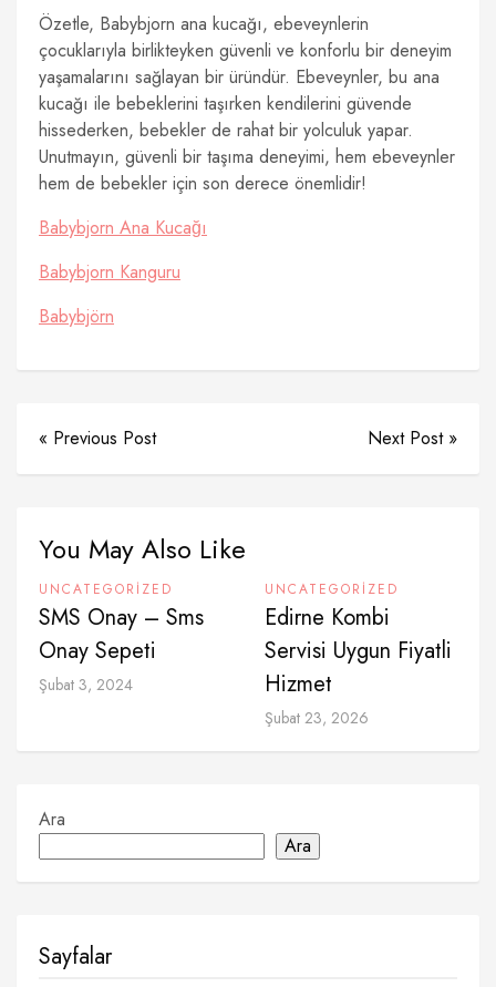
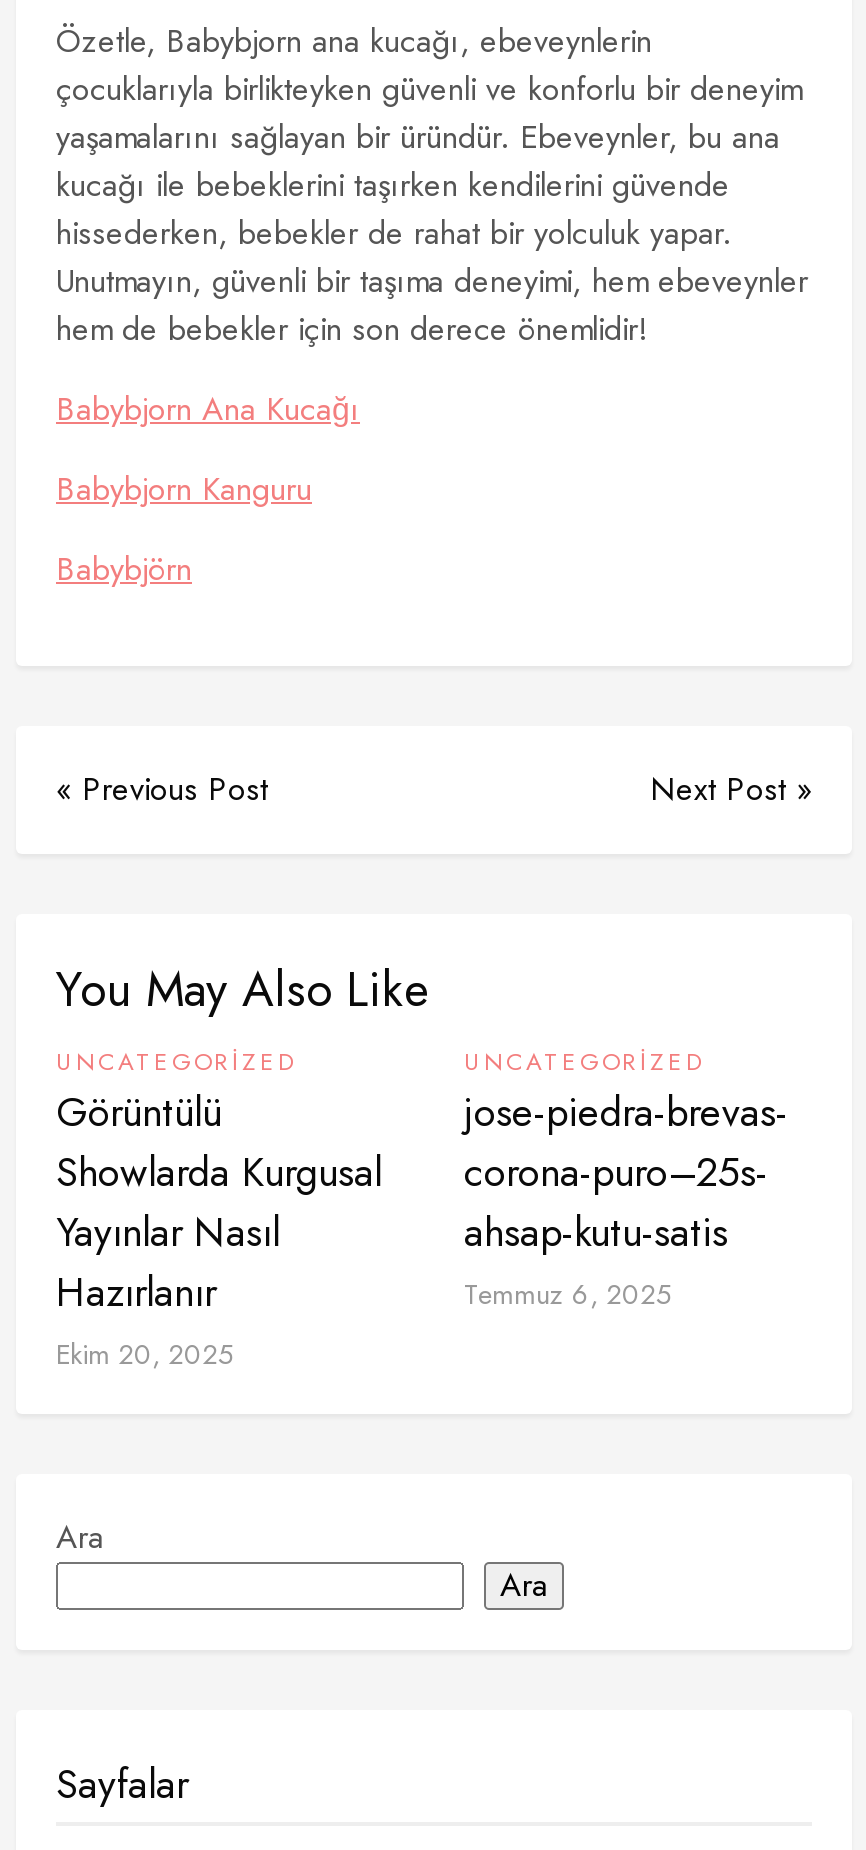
[39,602,204,696] SMS Onay – Sms | Onay Sepeti | Şubat 3, 2024 -> [56,1084,382,1374] Görüntülü | Showlarda Kurgusal | Yayınlar Nasıl | Hazırlanır | Ekim 20, 2025
[265,602,452,729] Edirne Kombi | Servisi Uygun Fiyatli | Hizmet | Şubat 23, 2026 -> [464,1084,788,1314] jose-piedra-brevas- | corona-puro–25s- | ahsap-kutu-satis | Temmuz 6, 2025

